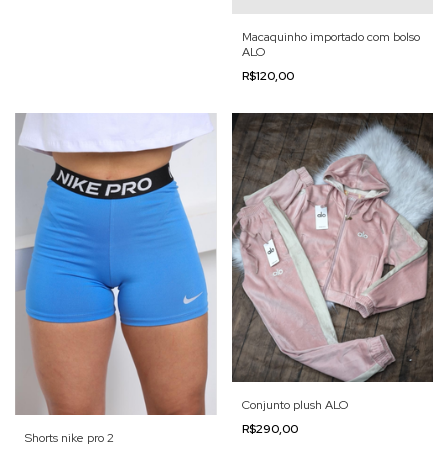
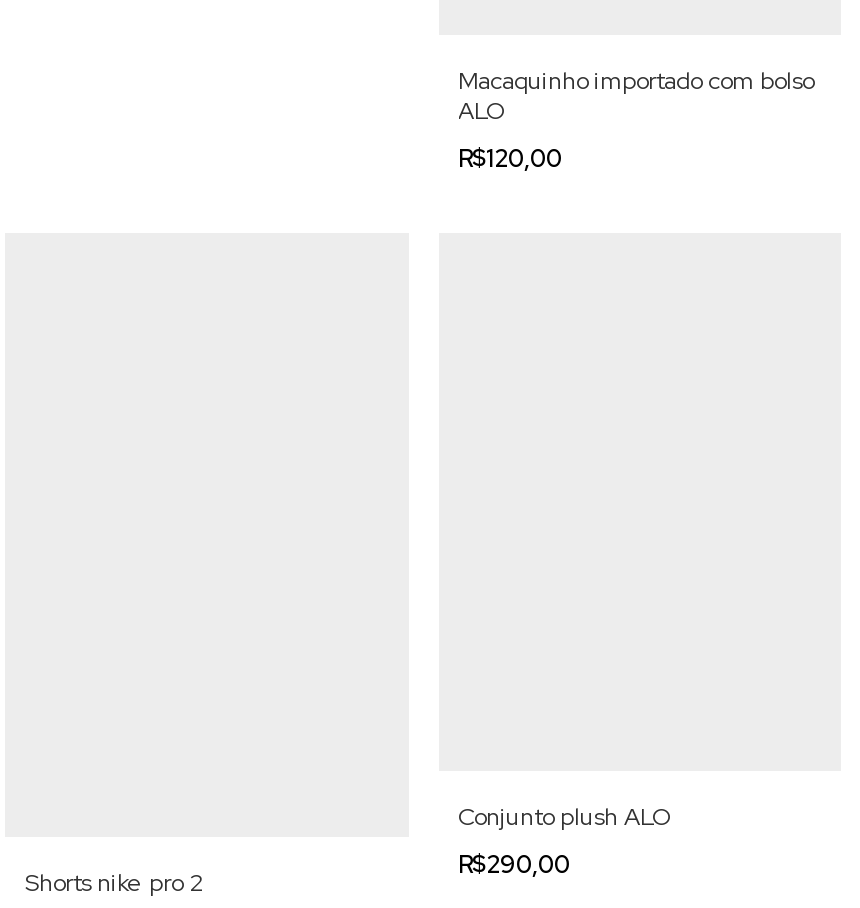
[15,113,216,416] [image] -> none
[231,112,434,383] [image] -> none

